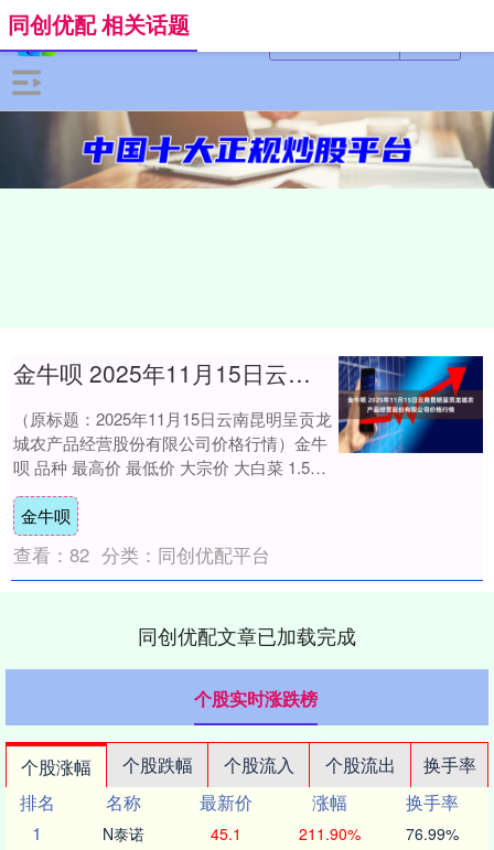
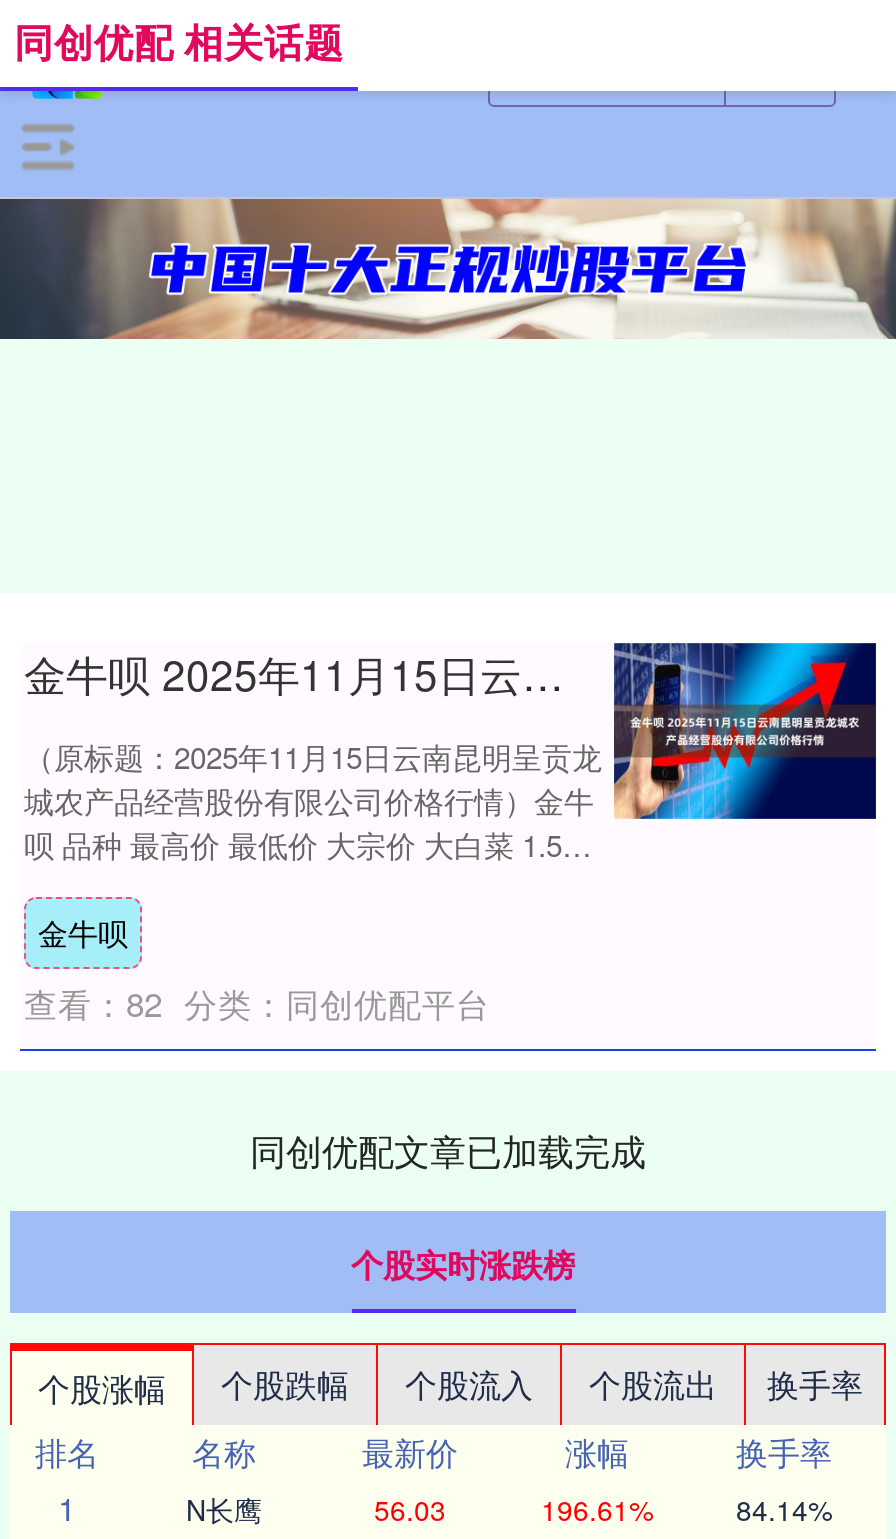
[103,822,144,844] N泰诺 -> [186,1489,262,1529] N长鹰
[211,822,241,844] 45.1 -> [374,1489,446,1529] 56.03
[298,822,360,844] 211.90% -> [541,1489,653,1529] 196.61%
[406,822,459,844] 76.99% -> [736,1489,832,1529] 84.14%

